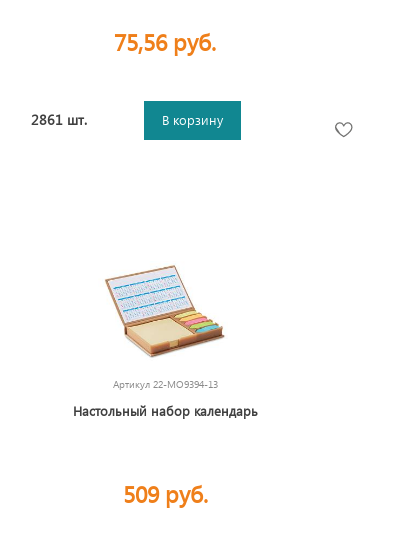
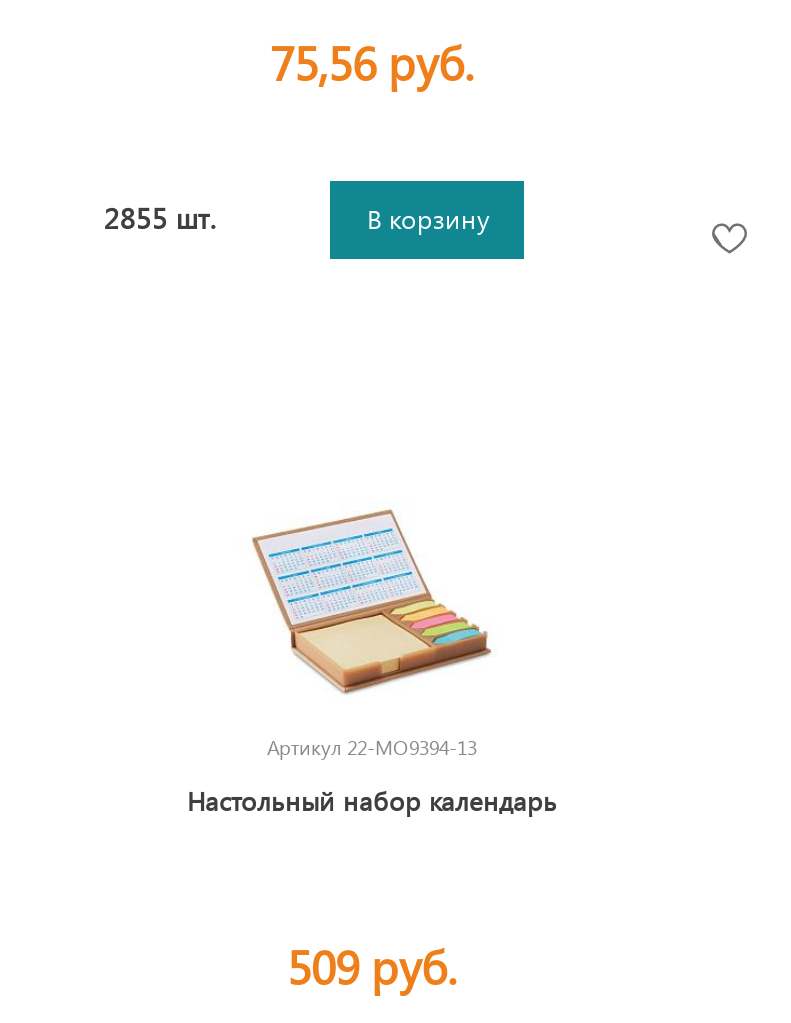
[31,110,87,129] 2861 шт. -> [104,199,216,237] 2855 шт.

